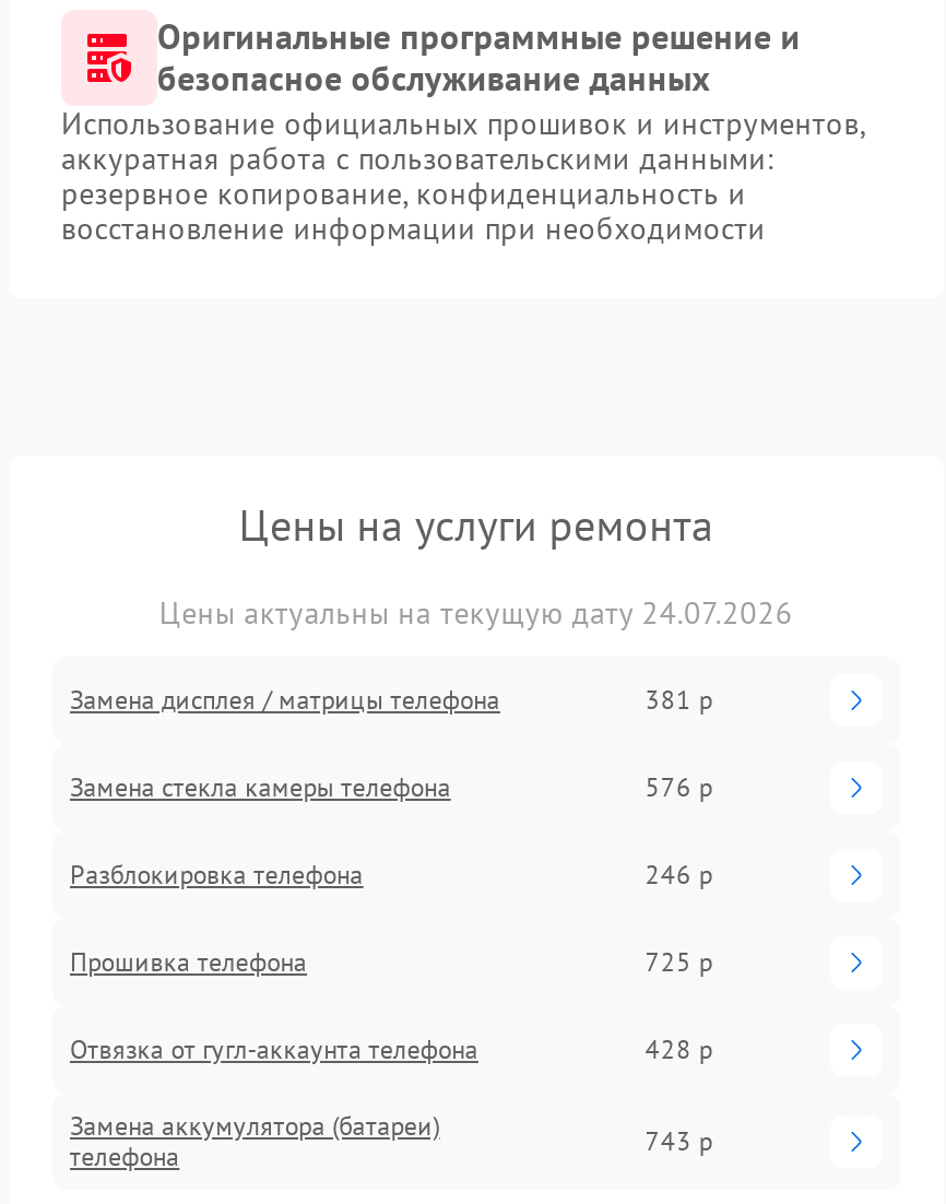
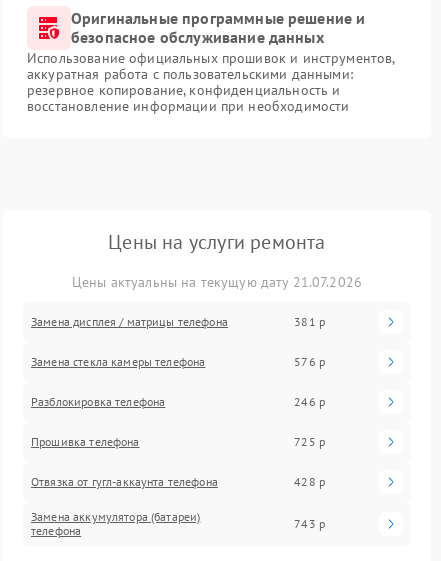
[159,592,793,631] Цены актуальны на текущую дату 24.07.2026 -> [72,272,362,290] Цены актуальны на текущую дату 21.07.2026

